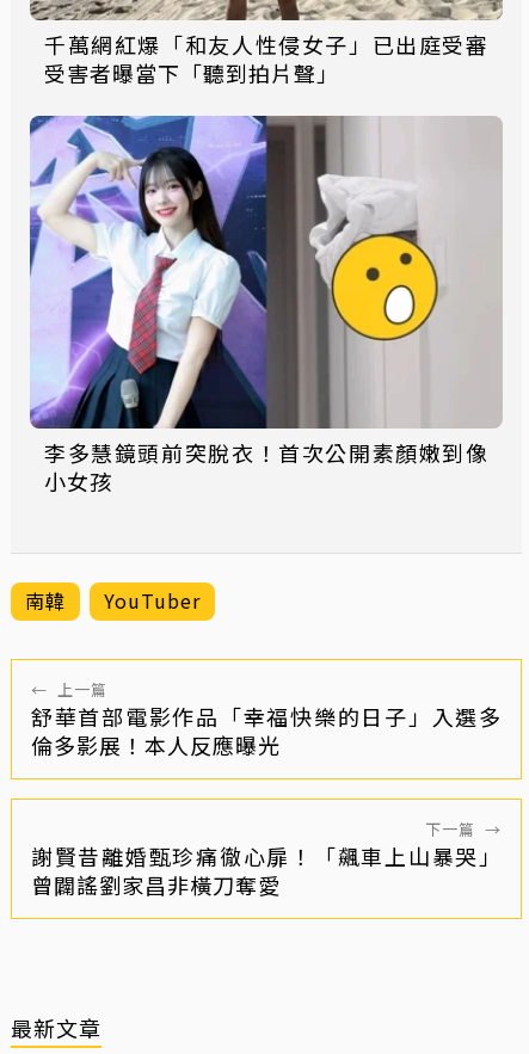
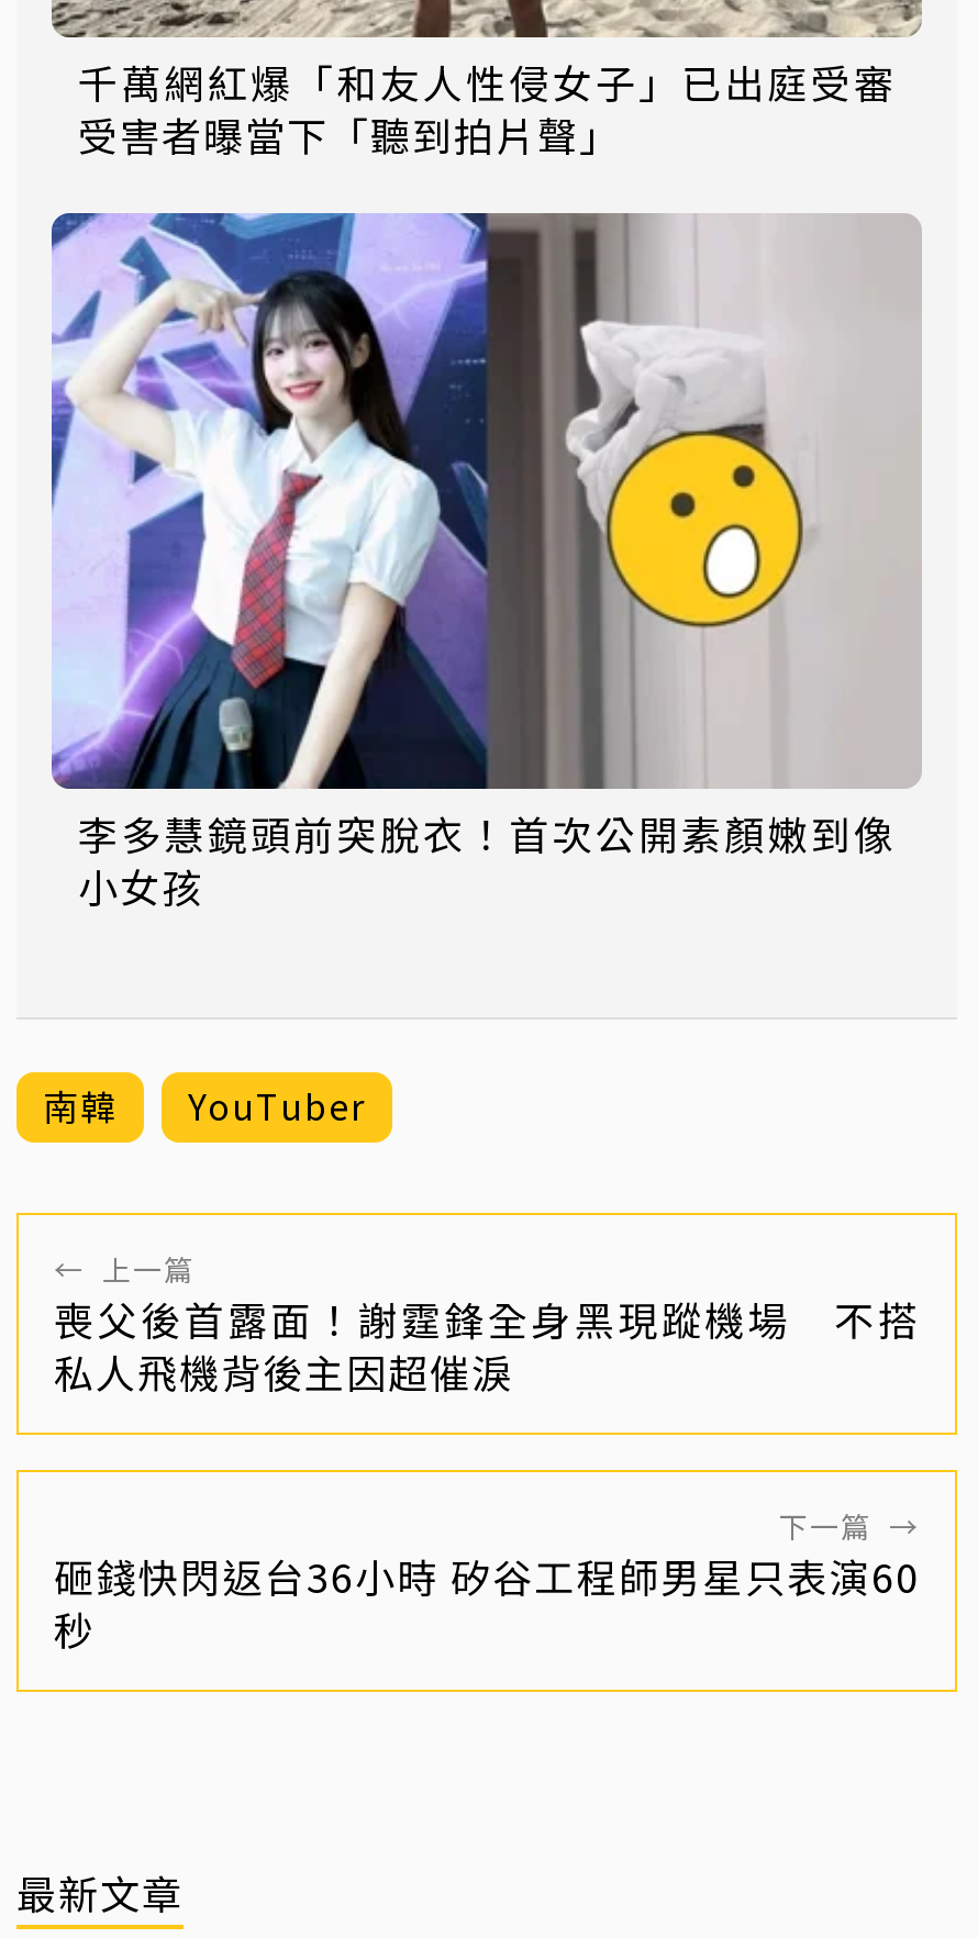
[31,700,502,760] 舒華首部電影作品「幸福快樂的日子」入選多 | 倫多影展！本人反應曝光 -> [54,1289,920,1399] 喪父後首露面！謝霆鋒全身黑現蹤機場 不搭 | 私人飛機背後主因超催淚
[31,840,502,900] 謝賢昔離婚甄珍痛徹心扉！「飆車上山暴哭」 | 曾闢謠劉家昌非橫刀奪愛 -> [54,1546,920,1656] 砸錢快閃返台36小時 矽谷工程師男星只表演60 | 秒

